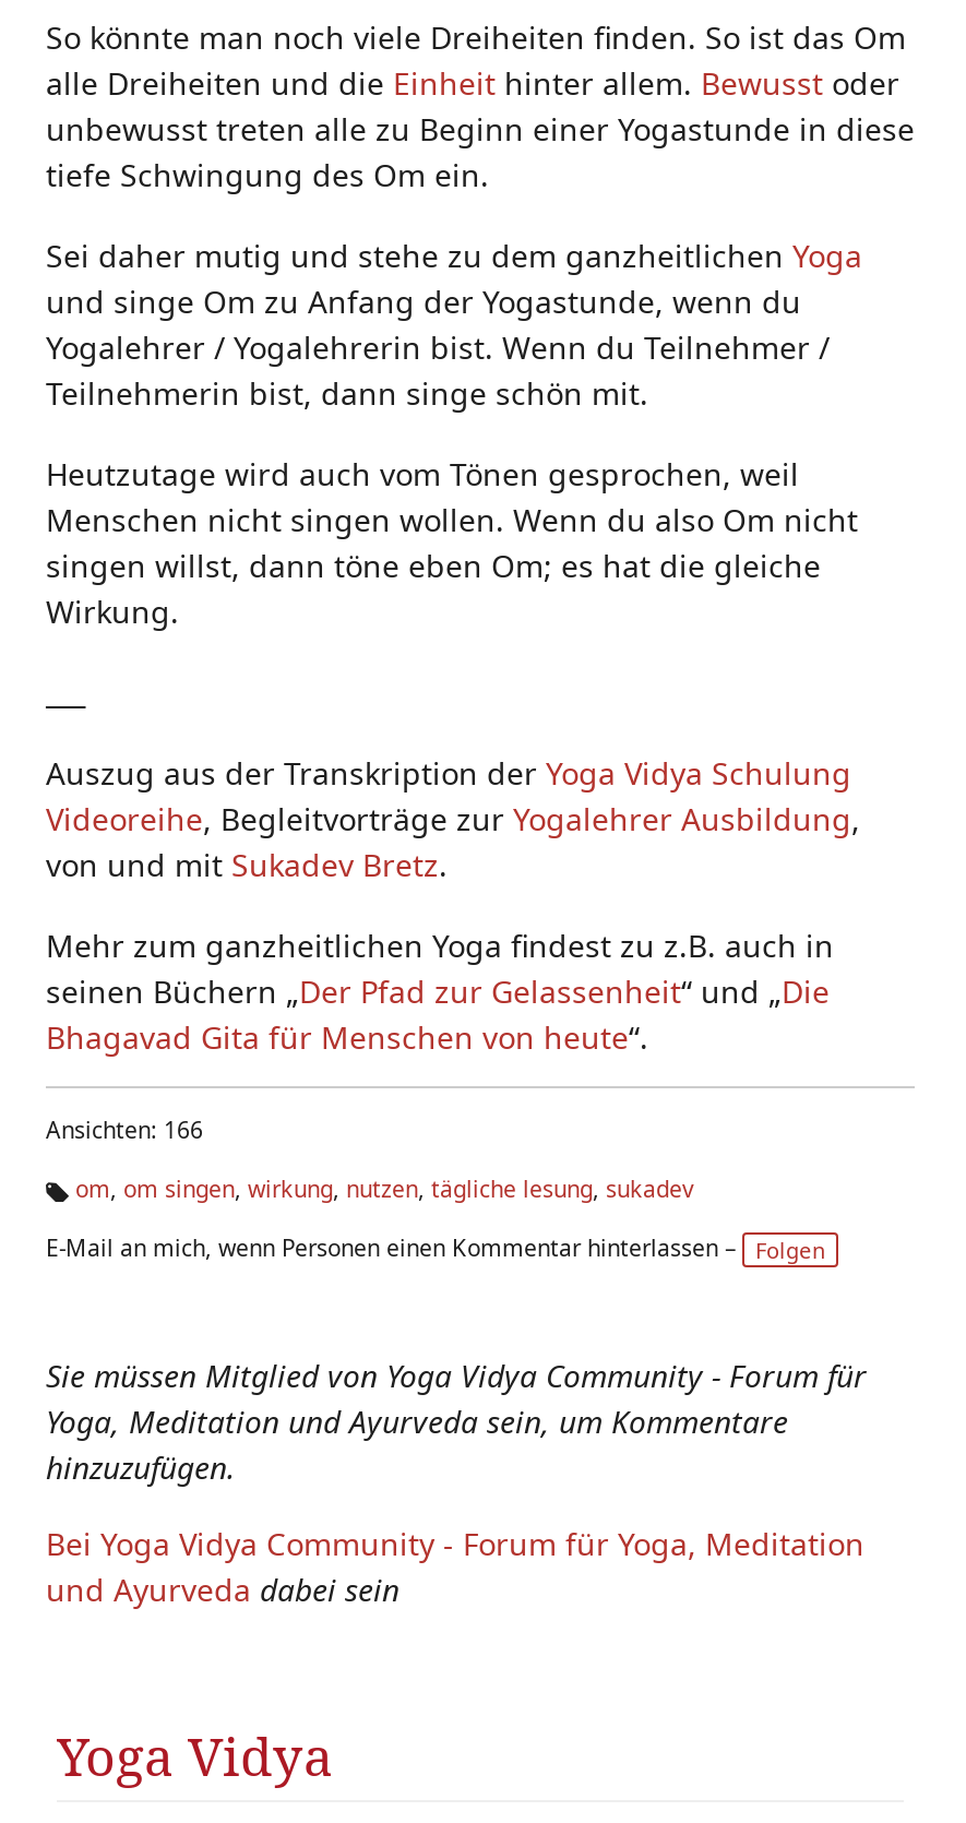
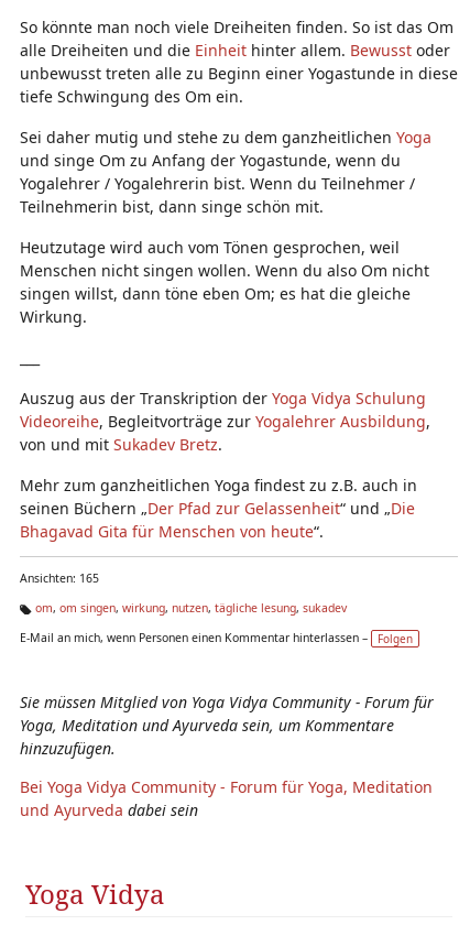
[46,1114,203,1144] Ansichten: 166 -> [20,570,99,585] Ansichten: 165

